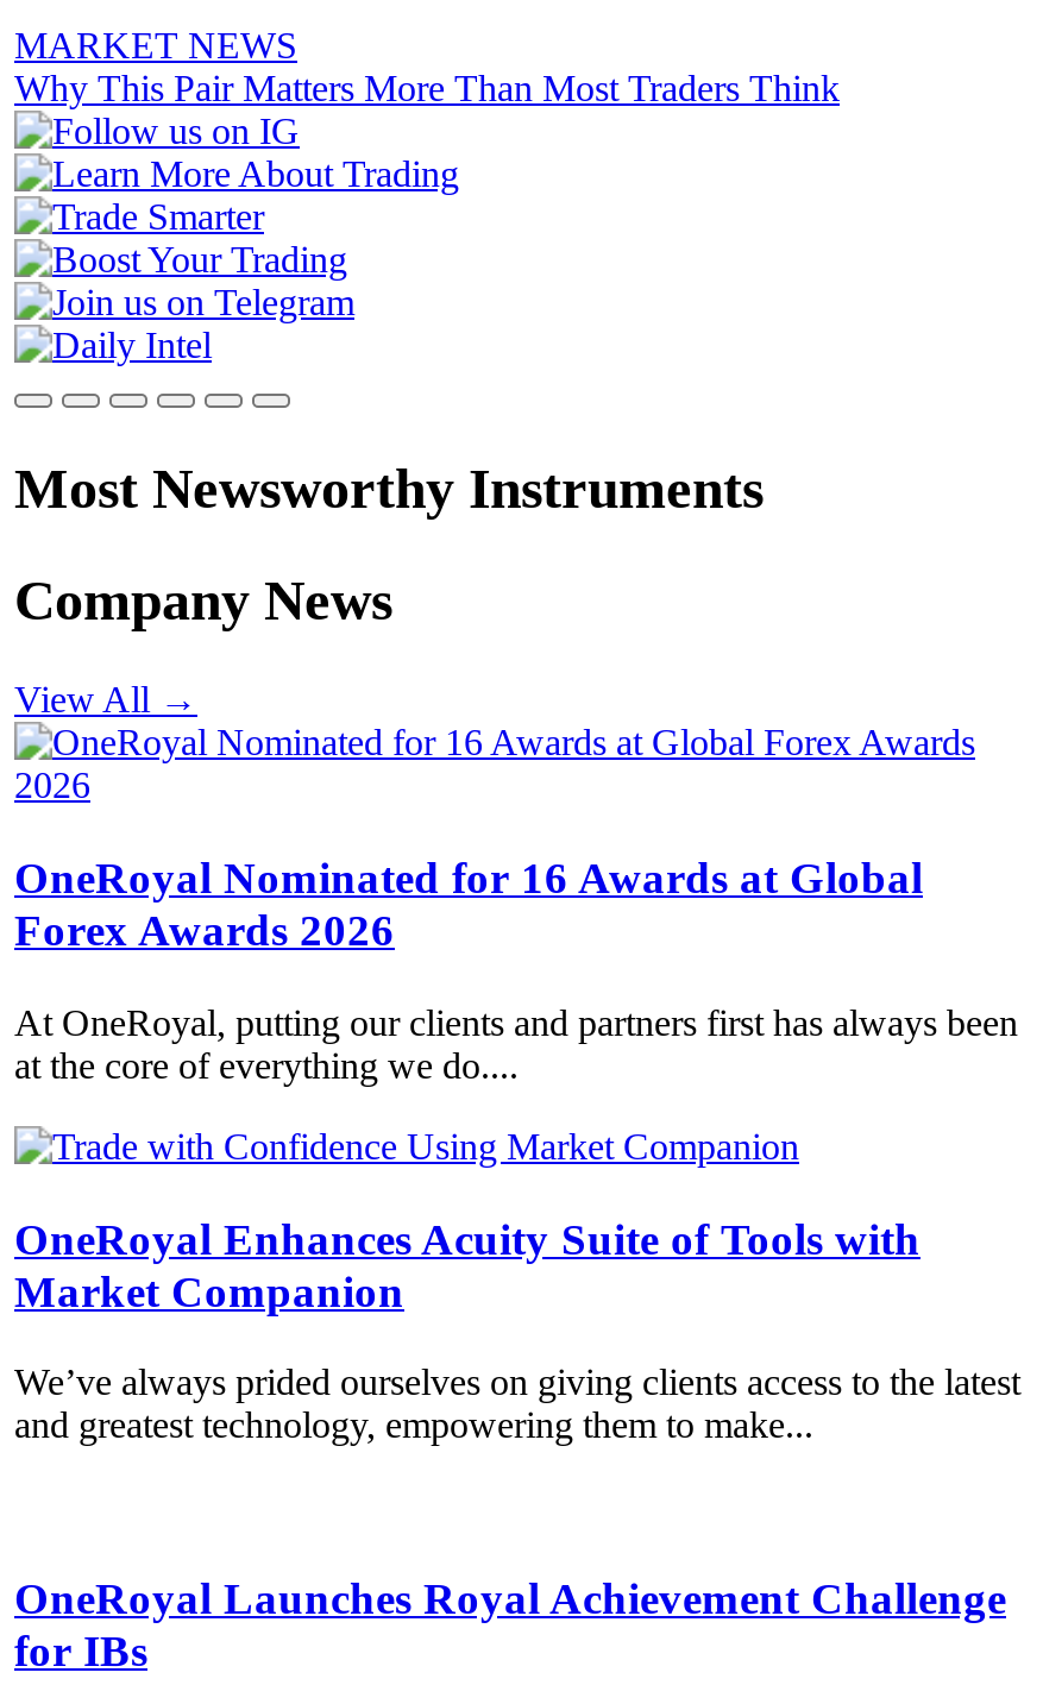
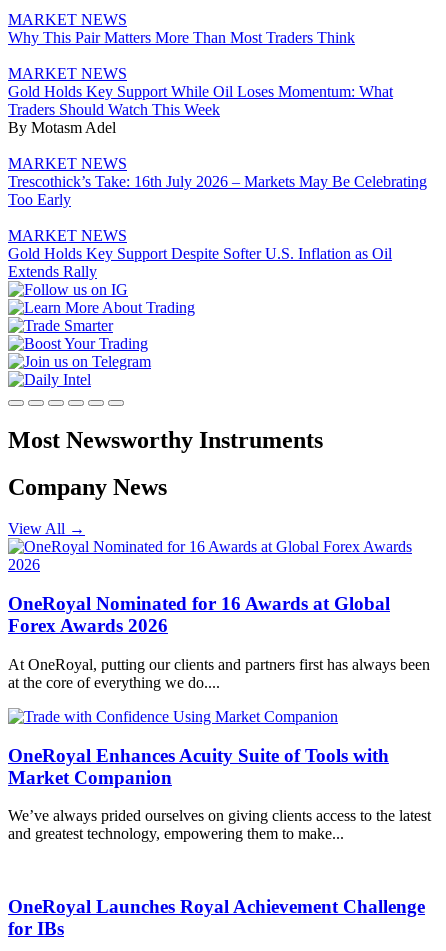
none -> [8,65,427,280] MARKET NEWS | Gold Holds Key Support While Oil Loses Momentum: What | Traders Should Watch This Week | By Motasm Adel | MARKET NEWS | Trescothick’s Take: 16th July 2026 – Markets May Be Celebrating | Too Early | MARKET NEWS | Gold Holds Key Support Despite Softer U.S. Inflation as Oil | Extends Rally

